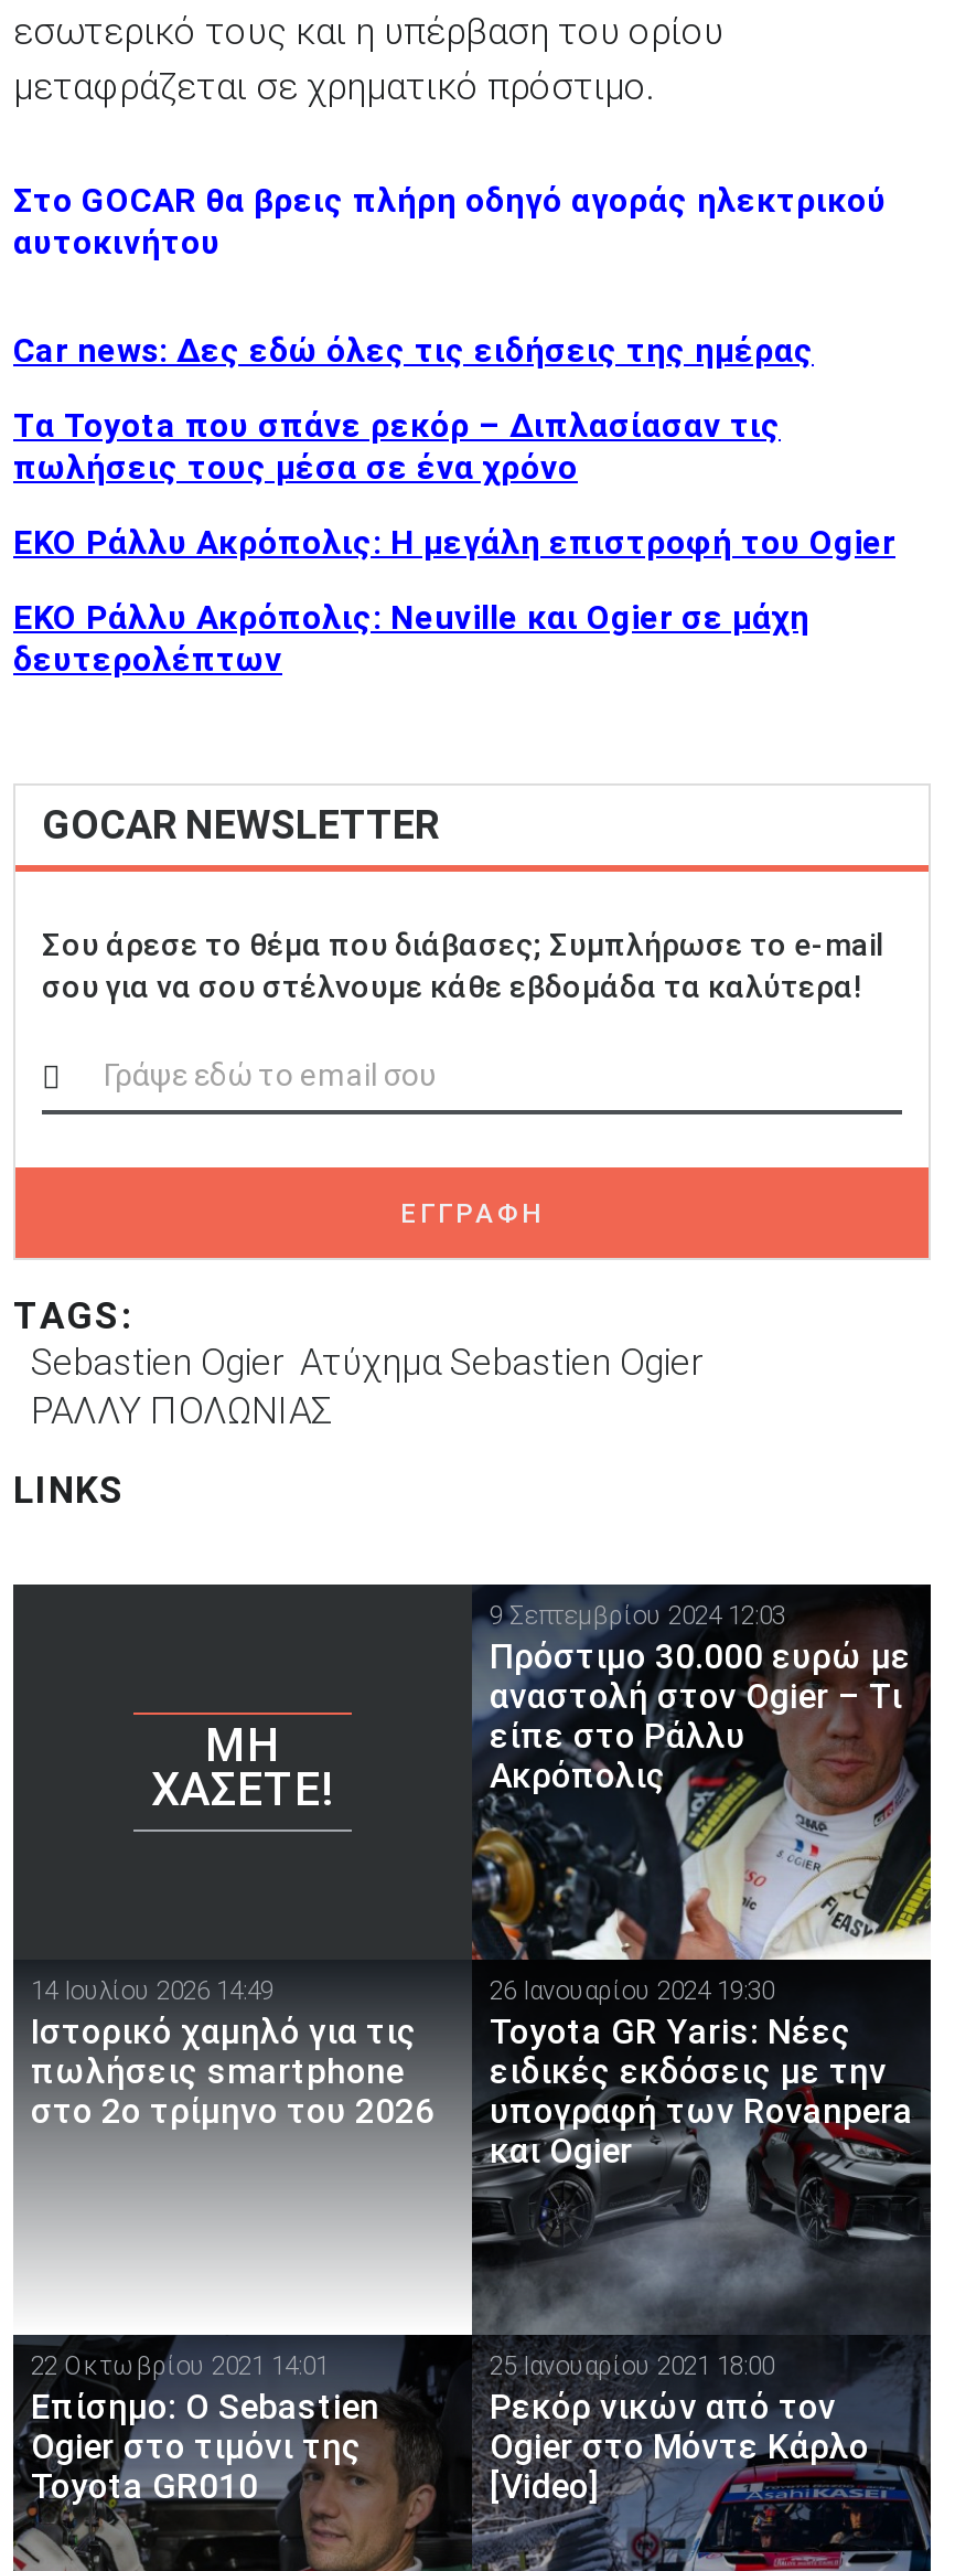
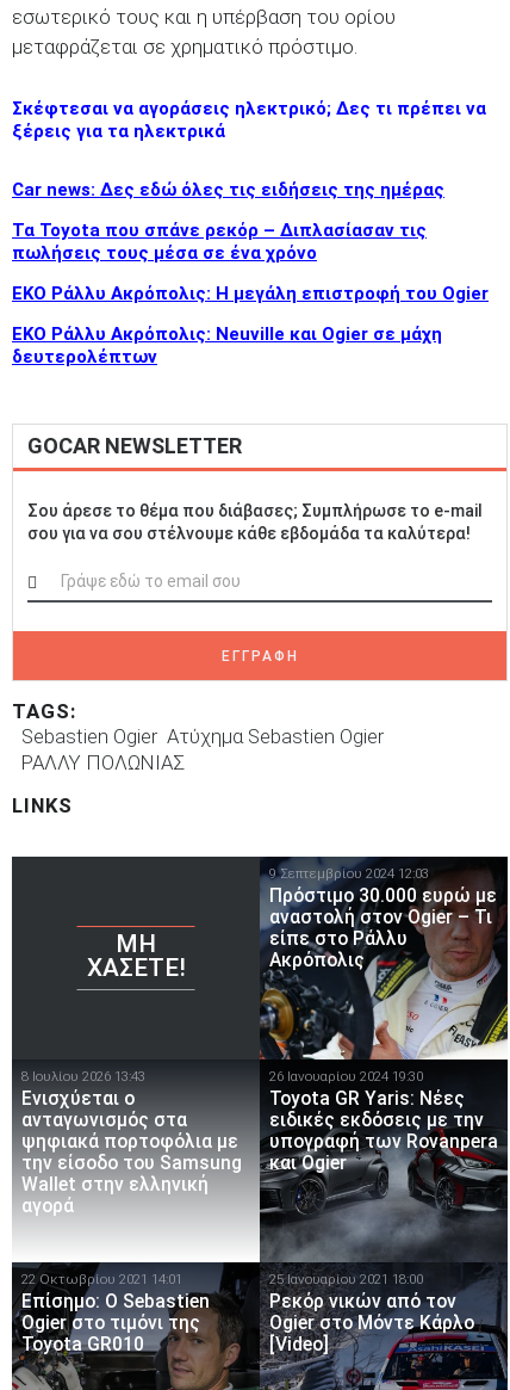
[13,181,887,262] Στο GOCAR θα βρεις πλήρη οδηγό αγοράς ηλεκτρικού | αυτοκινήτου -> [12,98,486,142] Σκέφτεσαι να αγοράσεις ηλεκτρικό; Δες τι πρέπει να | ξέρεις για τα ηλεκτρικά
[31,1975,434,2132] 14 Ιουλίου 2026 14:49 | Ιστορικό χαμηλό για τις | πωλήσεις smartphone | στο 2ο τρίμηνο του 2026 -> [21,1068,242,1217] 8 Ιουλίου 2026 13:43 | Ενισχύεται ο | ανταγωνισμός στα | ψηφιακά πορτοφόλια με | την είσοδο του Samsung | Wallet στην ελληνική | αγορά

